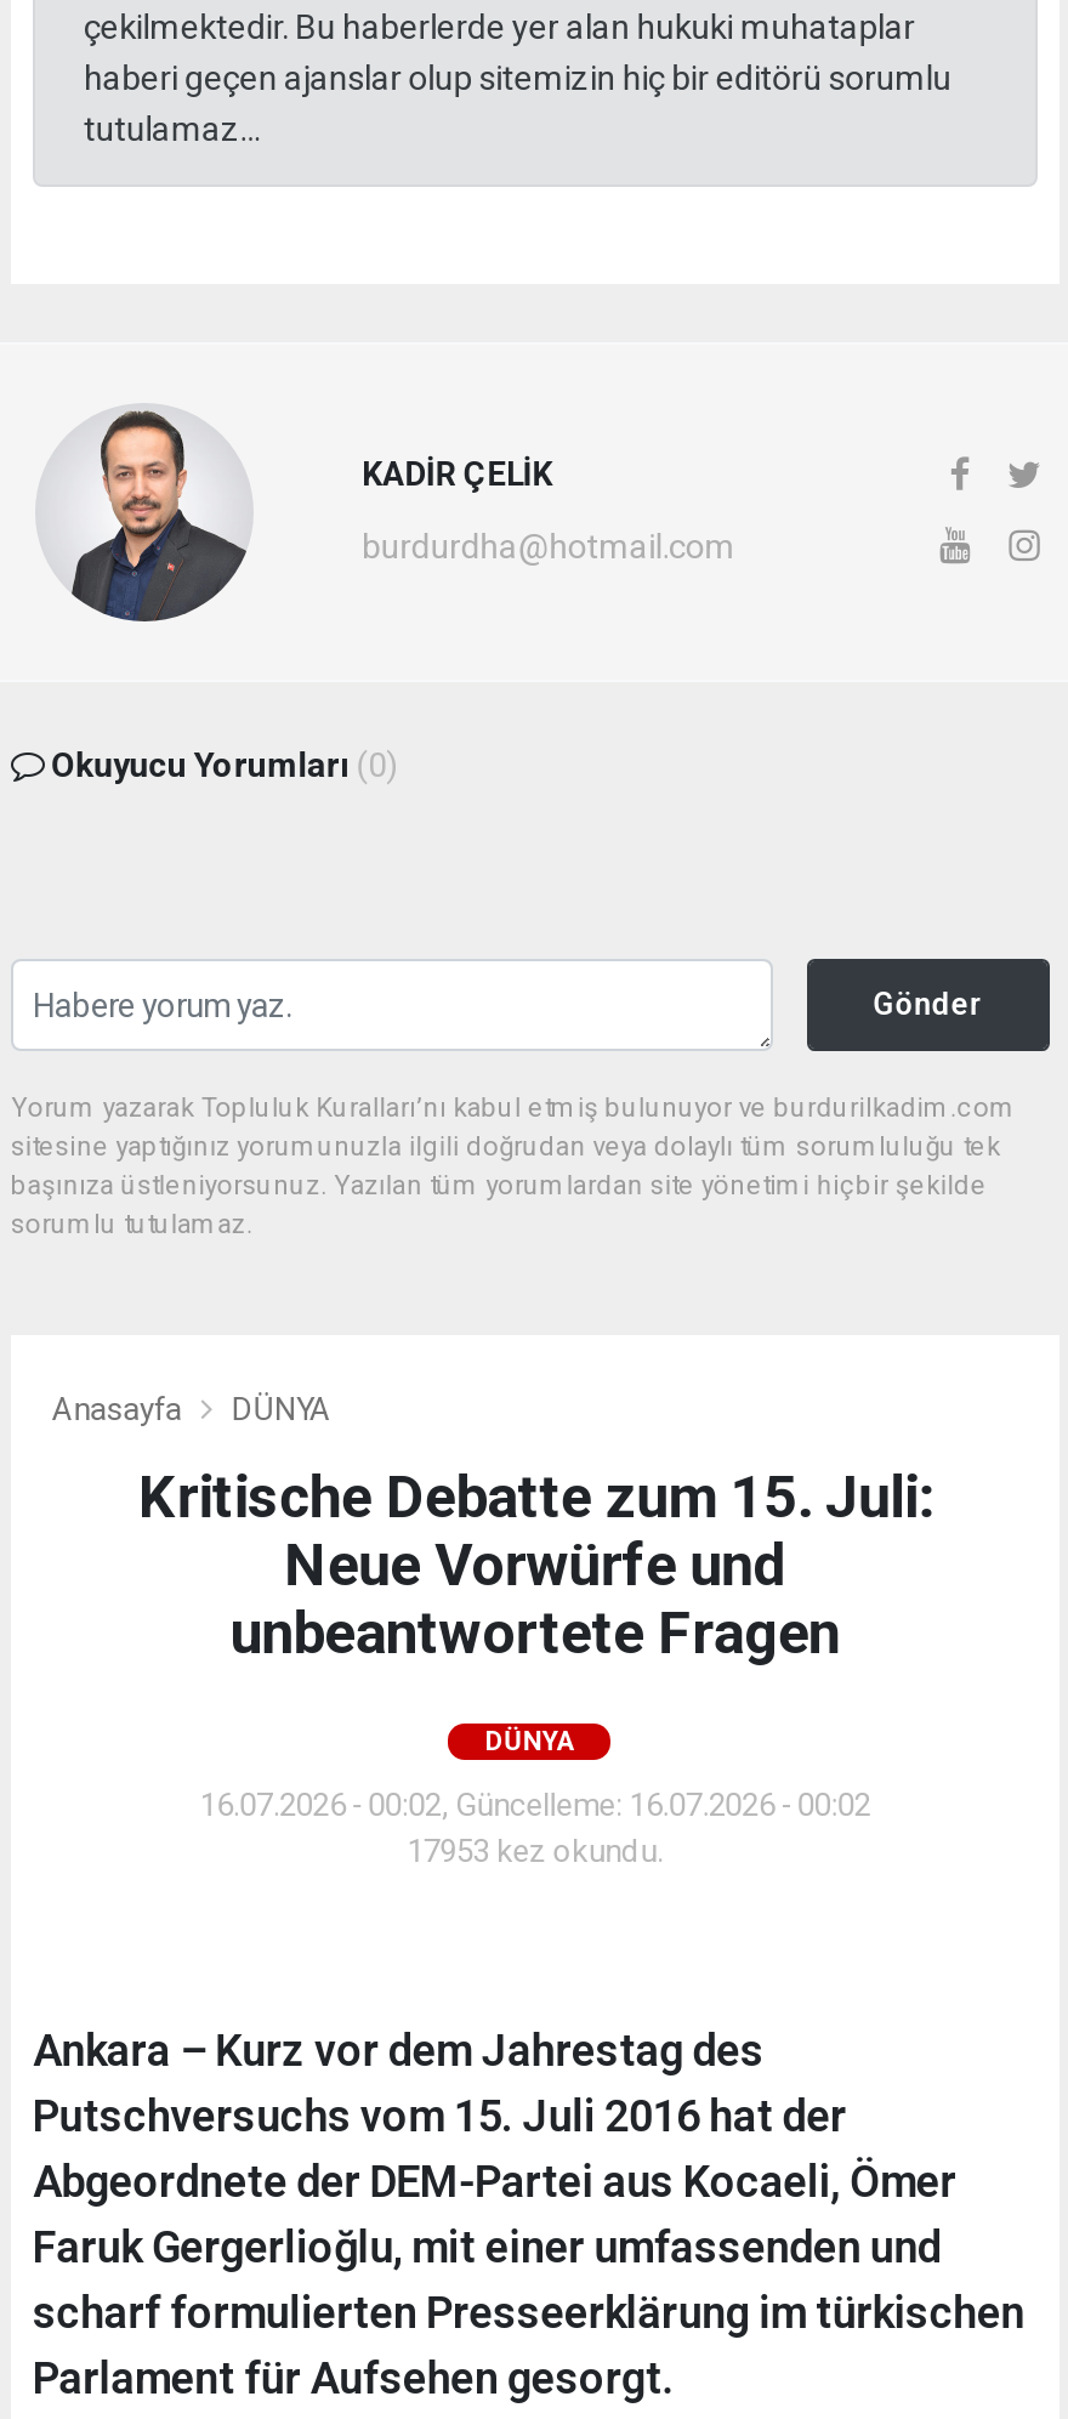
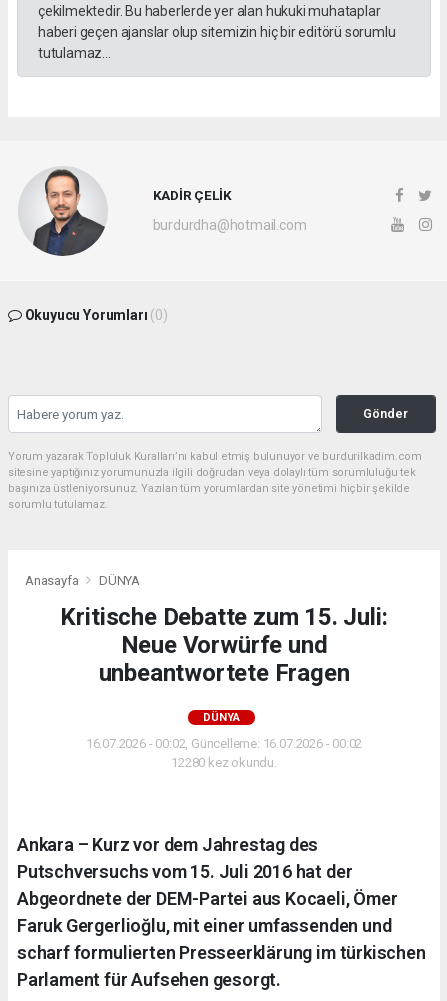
[407,1834,664,1870] 17953 kez okundu. -> [171,755,277,770] 12280 kez okundu.

